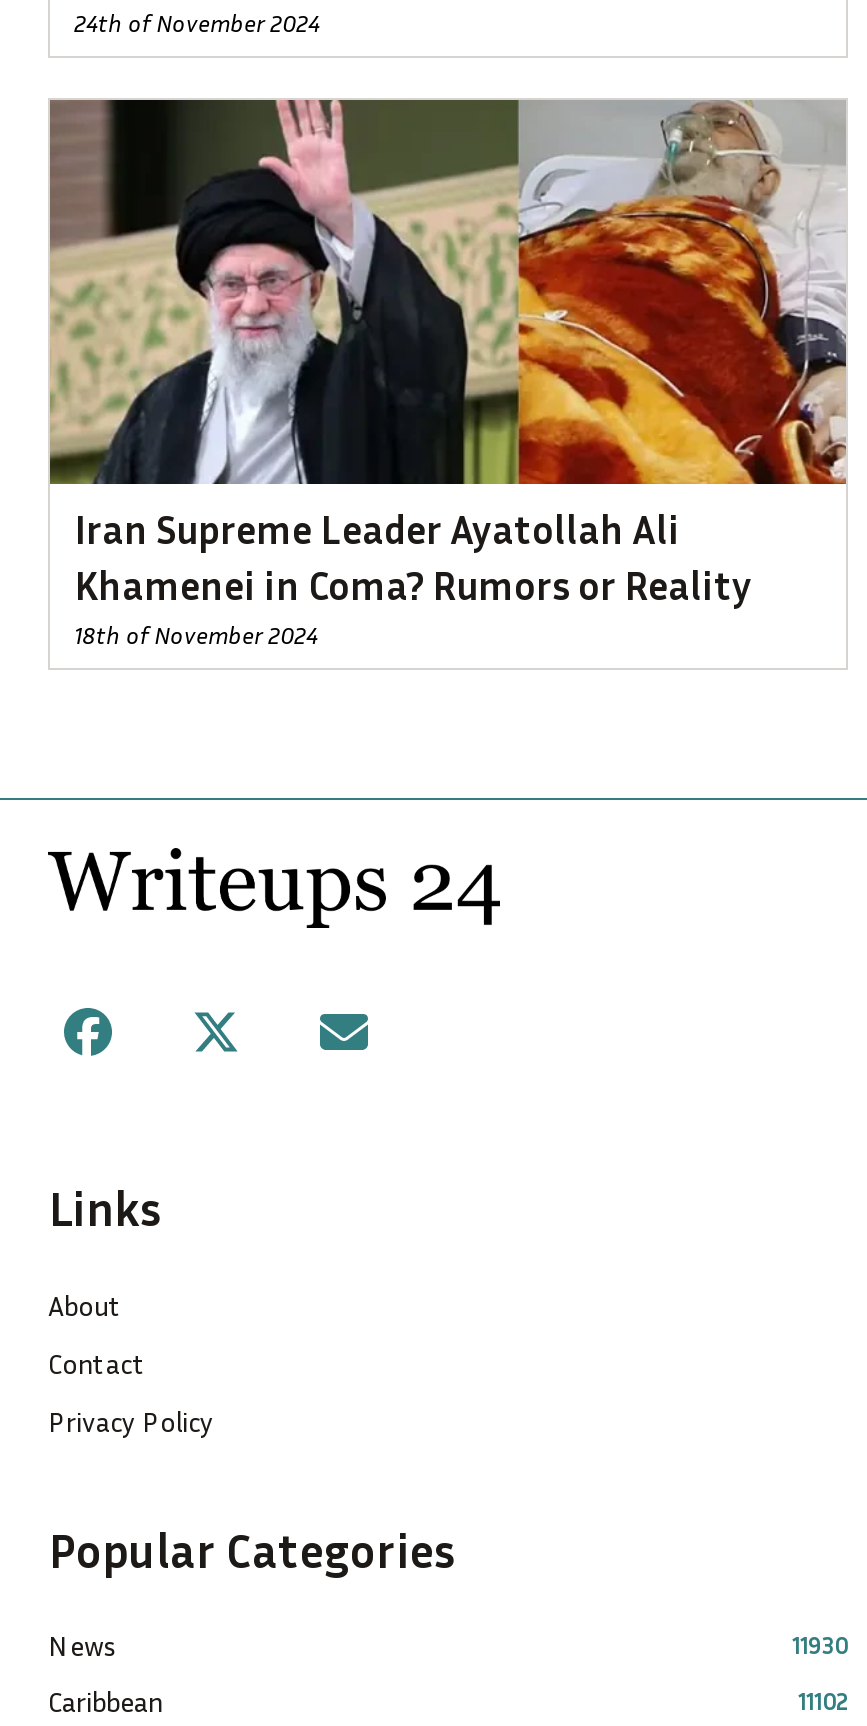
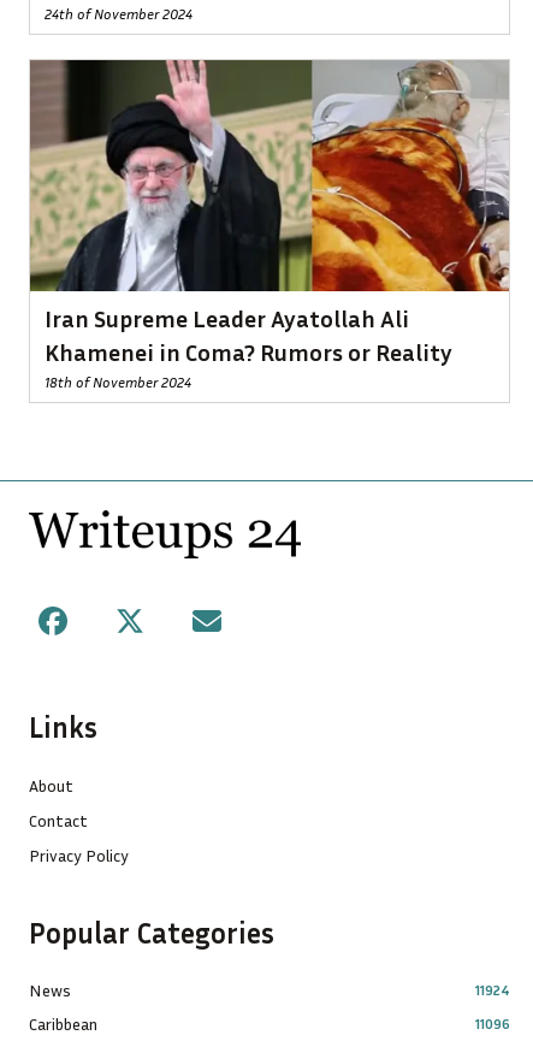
[792,1630,848,1660] 11930 -> [475,981,510,999] 11924
[798,1686,848,1716] 11102 -> [475,1014,510,1032] 11096

